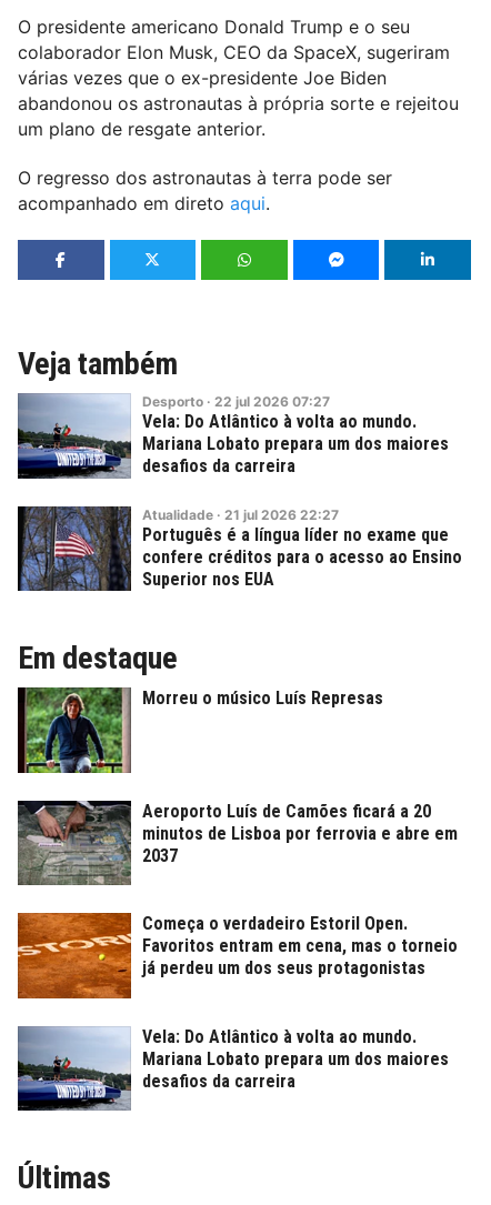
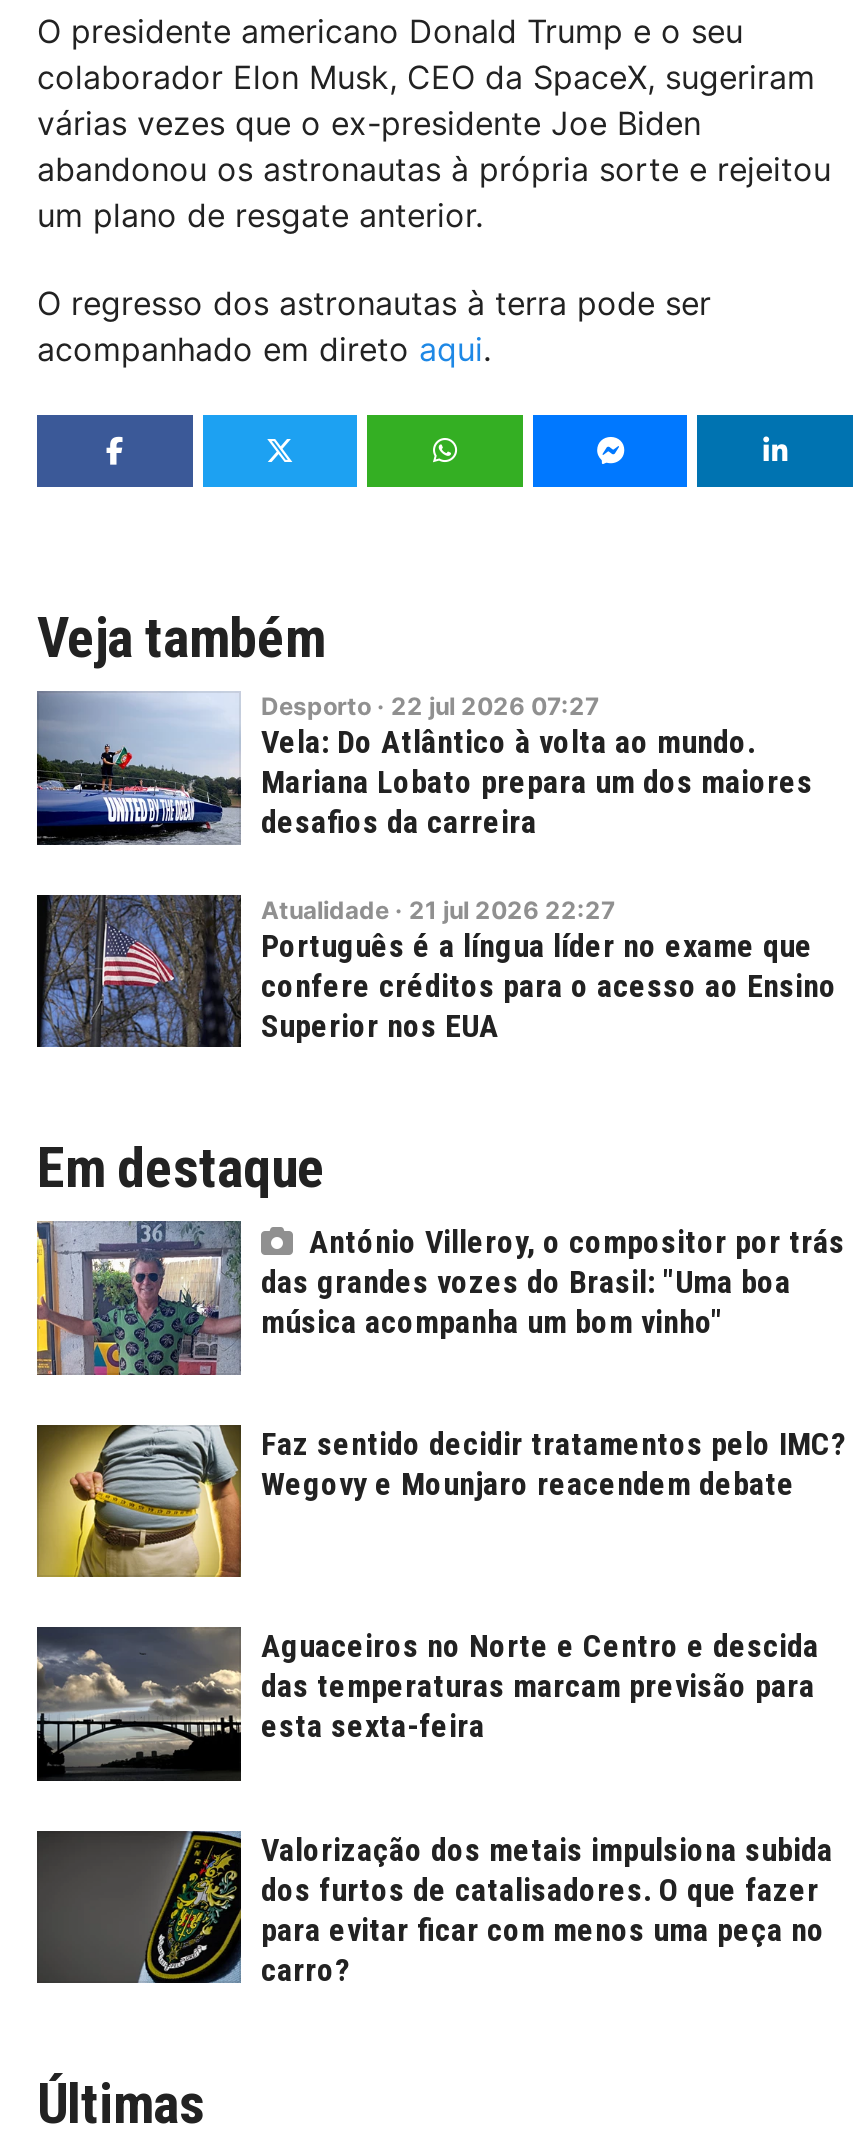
[17,686,383,774] [image] | Morreu o músico Luís Represas -> [35,1219,845,1377] [image] | António Villeroy, o compositor por trás | das grandes vozes do Brasil: "Uma boa | música acompanha um bom vinho"
[18,800,458,885] [image] | Aeroporto Luís de Camões ficará a 20 | minutos de Lisboa por ferrovia e abre em | 2037 -> [37,1423,847,1577] [image] | Faz sentido decidir tratamentos pelo IMC? | Wegovy e Mounjaro reacendem debate
[17,912,458,1000] [image] | Começa o verdadeiro Estoril Open. | Favoritos entram em cena, mas o torneio | já perdeu um dos seus protagonistas -> [35,1625,819,1783] [image] | Aguaceiros no Norte e Centro e descida | das temperaturas marcam previsão para | esta sexta-feira
[18,1025,449,1111] [image] | Vela: Do Atlântico à volta ao mundo. | Mariana Lobato prepara um dos maiores | desafios da carreira -> [37,1829,833,1988] [image] | Valorização dos metais impulsiona subida | dos furtos de catalisadores. O que fazer | para evitar ficar com menos uma peça no | carro?

